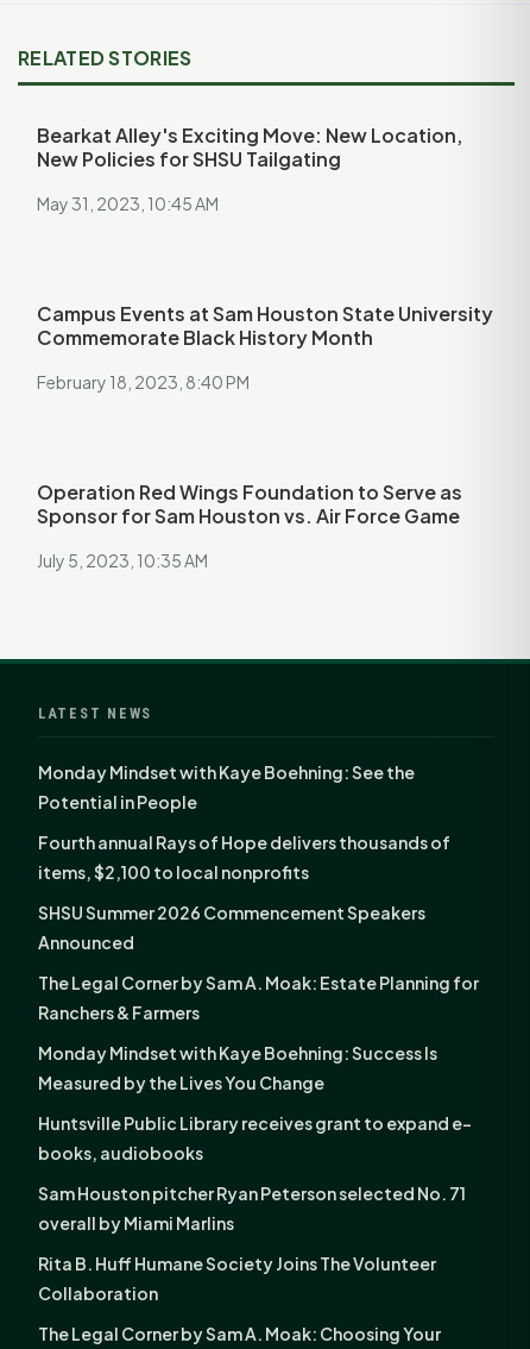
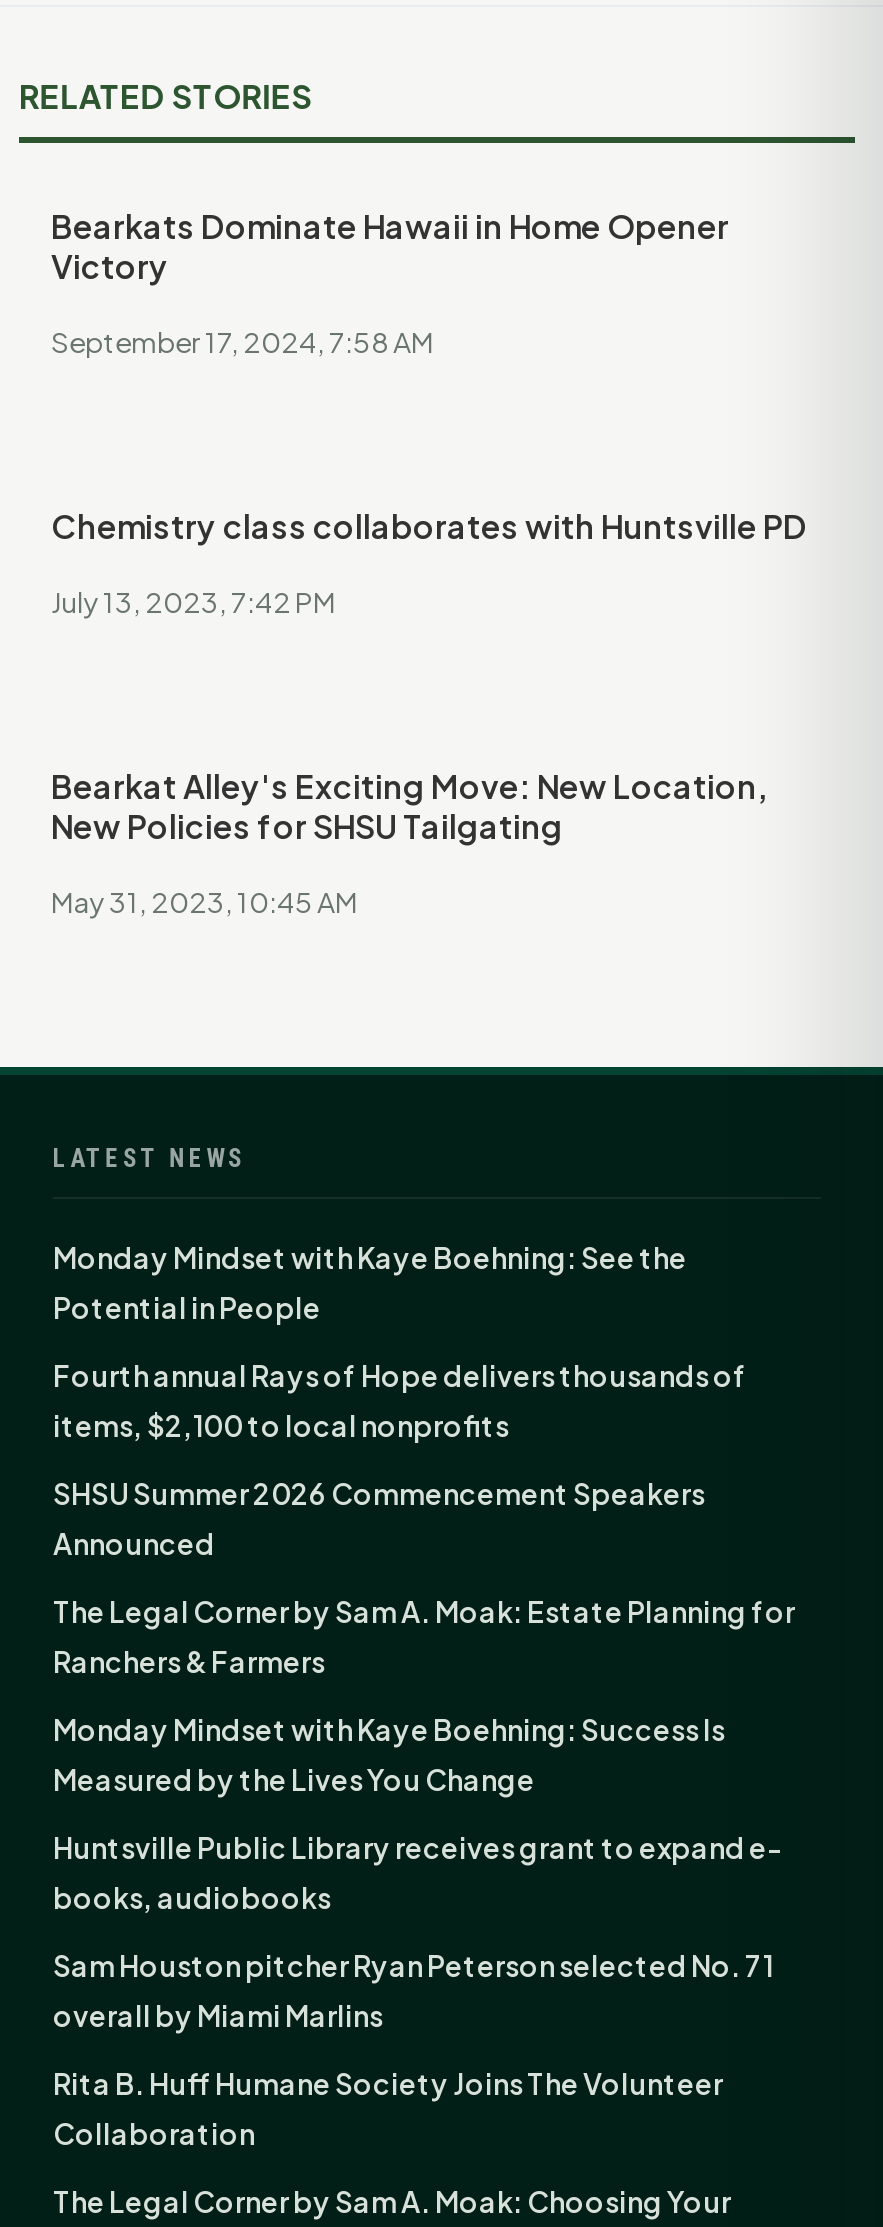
none -> [51,205,729,359] Bearkats Dominate Hawaii in Home Opener | Victory | September 17, 2024, 7:58 AM
none -> [51,505,807,619] Chemistry class collaborates with Huntsville PD | July 13, 2023, 7:42 PM
moved [37,123,462,214] -> [51,765,767,919]: Bearkat Alley's Exciting Move: New Location, | New Policies for SHSU Tailgating | May 31, 2023, 10:45 AM
[37,301,493,393] Campus Events at Sam Houston State University | Commemorate Black History Month | February 18, 2023, 8:40 PM -> none
[37,479,462,571] Operation Red Wings Foundation to Serve as | Sponsor for Sam Houston vs. Air Force Game | July 5, 2023, 10:35 AM -> none

